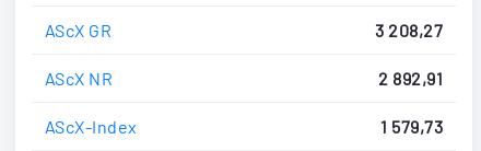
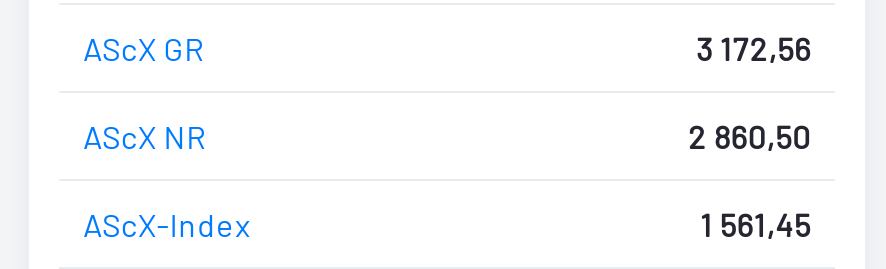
[376,20,443,40] 3 208,27 -> [696,29,811,67] 3 172,56
[379,68,443,89] 2 892,91 -> [688,117,811,155] 2 860,50
[381,116,443,137] 1 579,73 -> [700,205,811,243] 1 561,45

